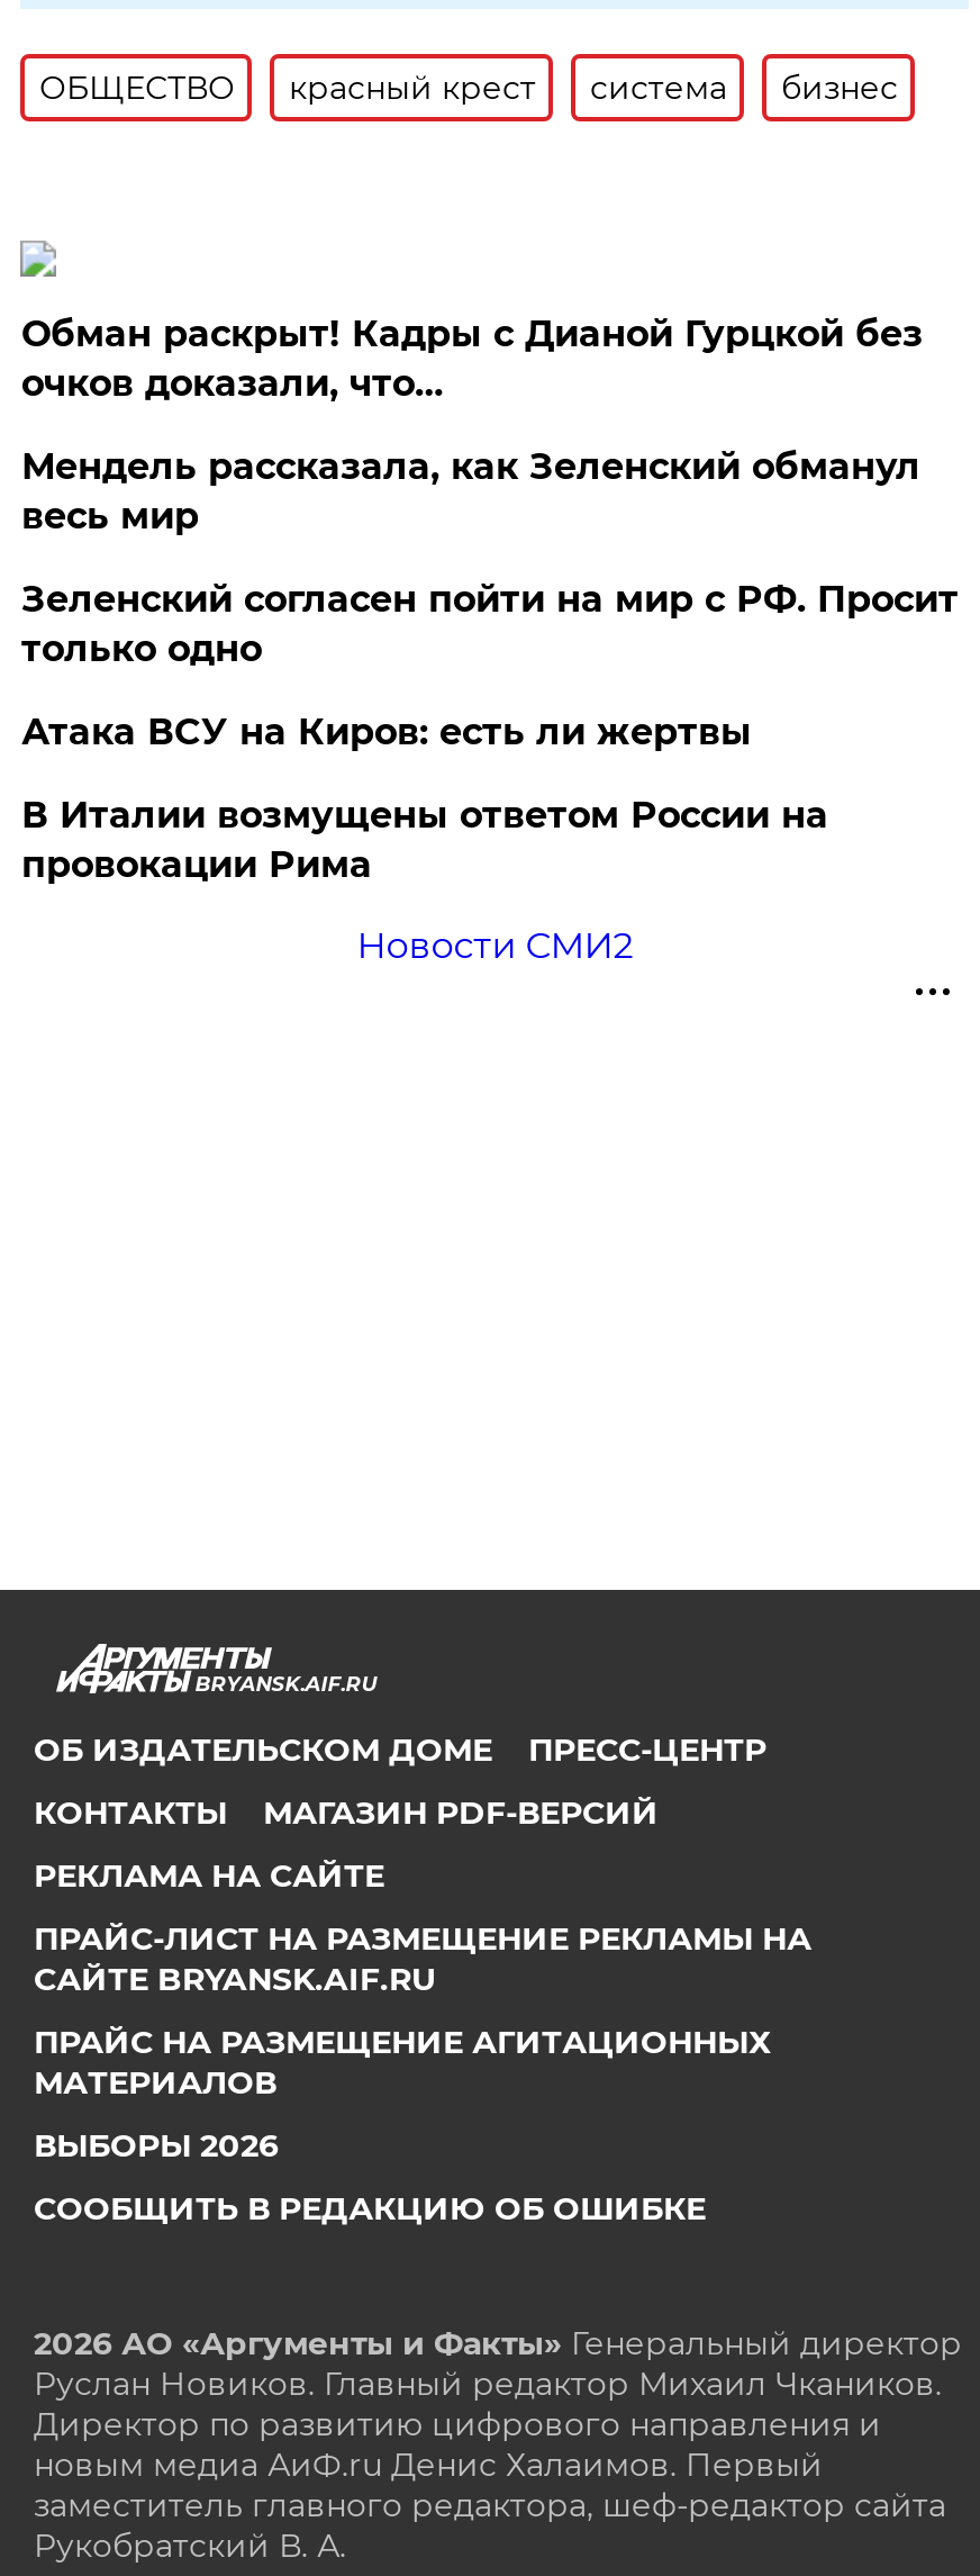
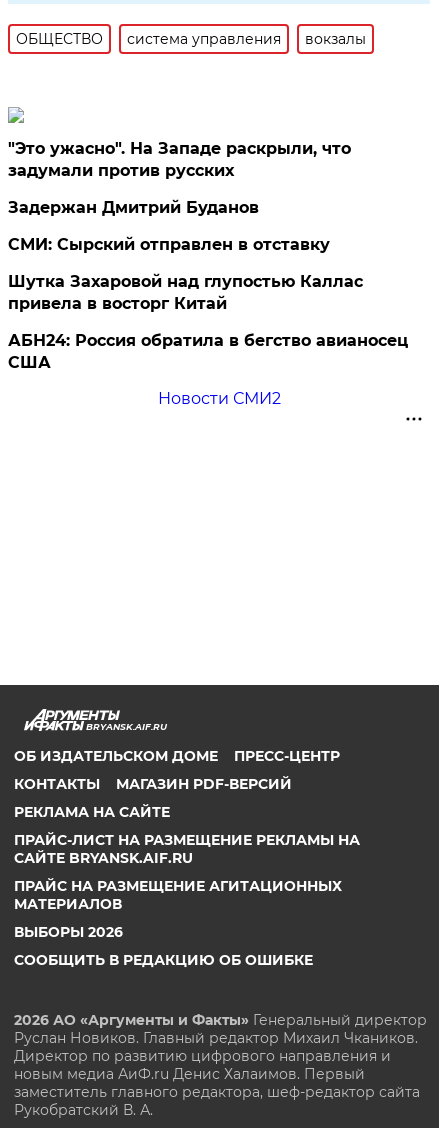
[289,67,898,108] красный крест | система | бизнес -> [127,30,366,48] система управления | вокзалы
[21,312,922,405] Обман раскрыт! Кадры с Дианой Гурцкой без | очков доказали, что… -> [8,139,351,180] "Это ужасно". На Западе раскрыли, что | задумали против русских
[21,445,920,537] Мендель рассказала, как Зеленский обманул | весь мир -> [8,198,259,217] Задержан Дмитрий Буданов
[21,578,958,670] Зеленский согласен пойти на мир с РФ. Просит | только одно -> [8,235,330,254] СМИ: Сырский отправлен в отставку
[21,710,752,753] Атака ВСУ на Киров: есть ли жертвы -> [8,272,363,313] Шутка Захаровой над глупостью Каллас | привела в восторг Китай
[21,794,828,886] В Италии возмущены ответом России на | провокации Рима -> [8,331,408,372] АБН24: Россия обратила в бегство авианосец | США

